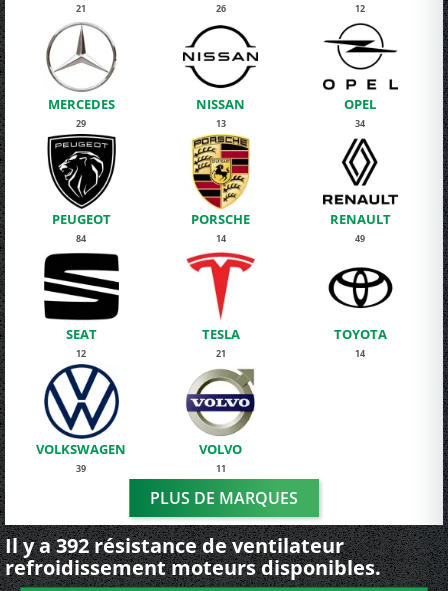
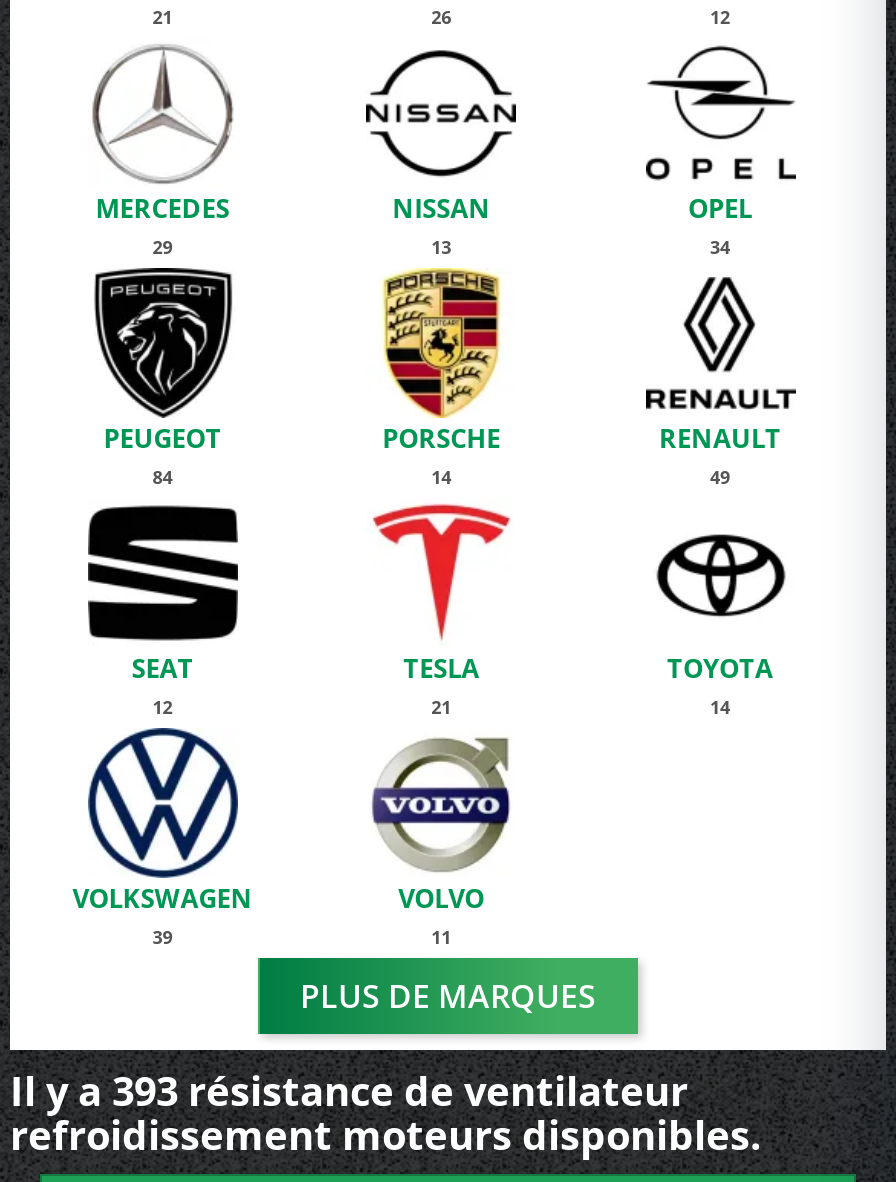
[5,532,344,559] Il y a 392 résistance de ventilateur -> [10,1064,688,1118] Il y a 393 résistance de ventilateur

